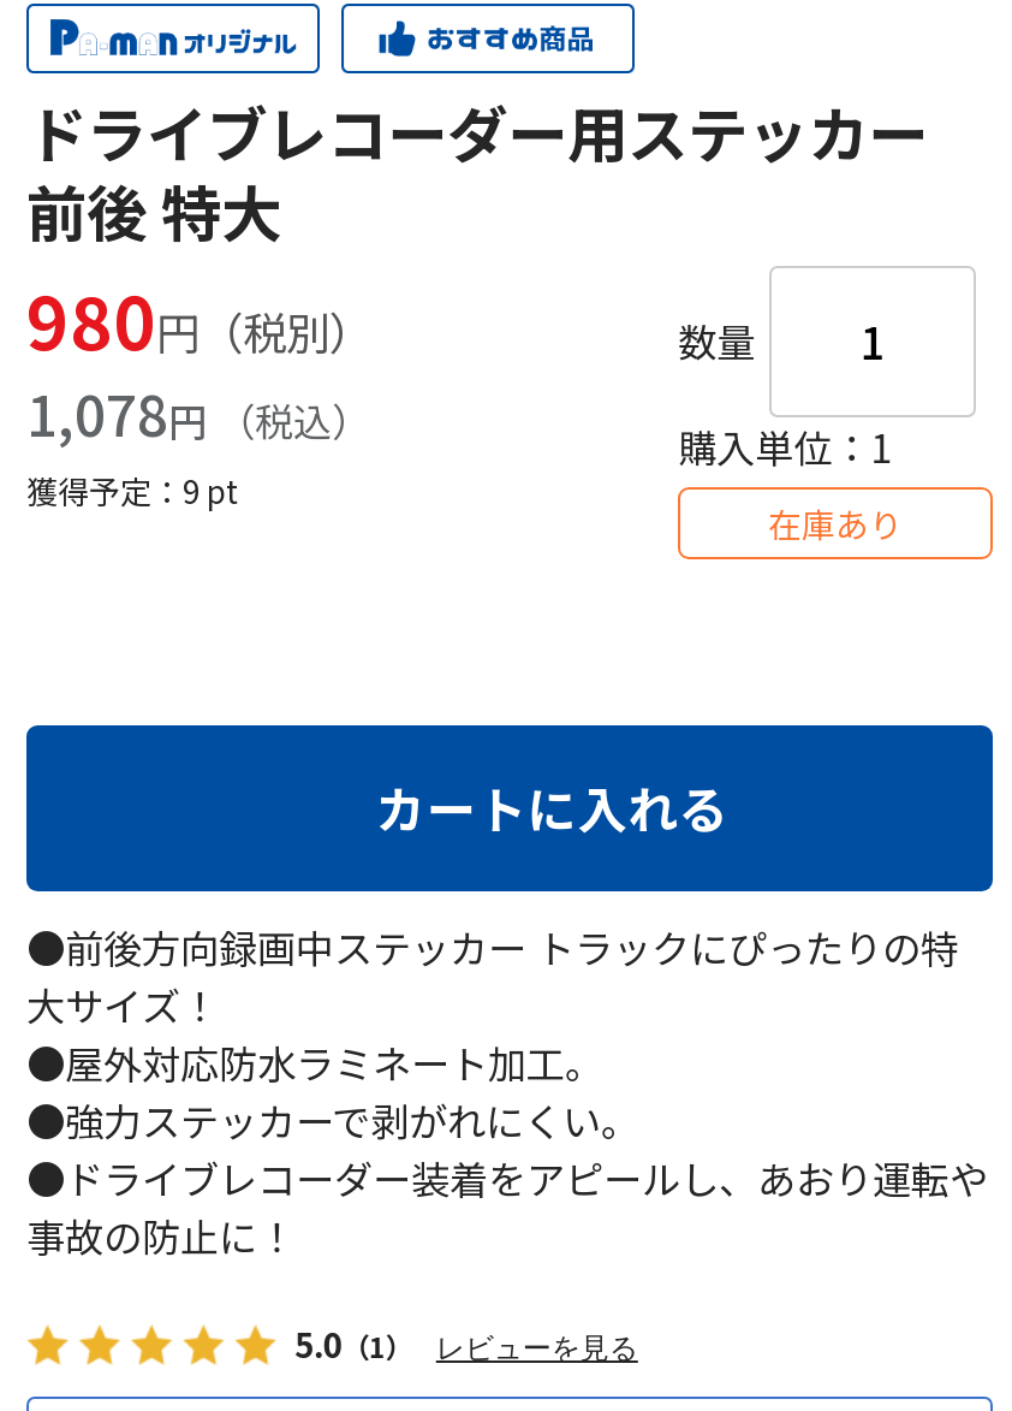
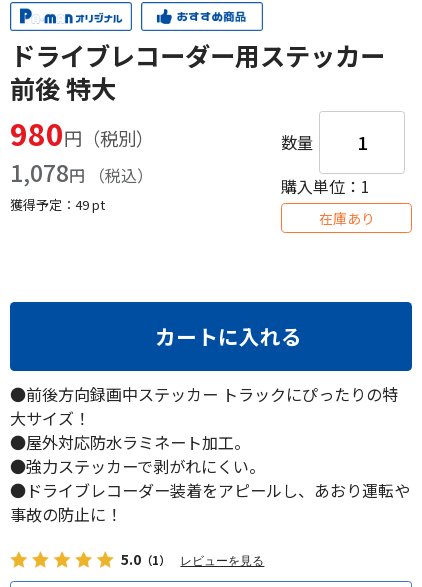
[26,469,238,514] 獲得予定：9 pt -> [10,195,105,214] 獲得予定：49 pt

